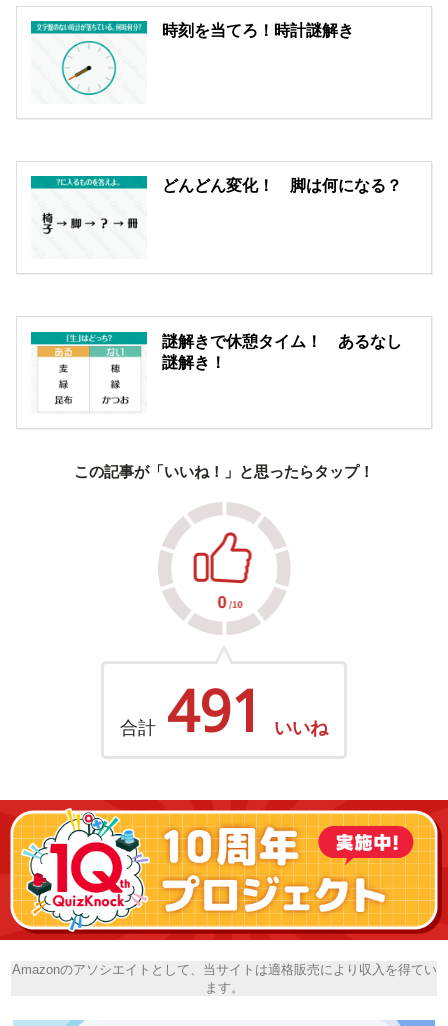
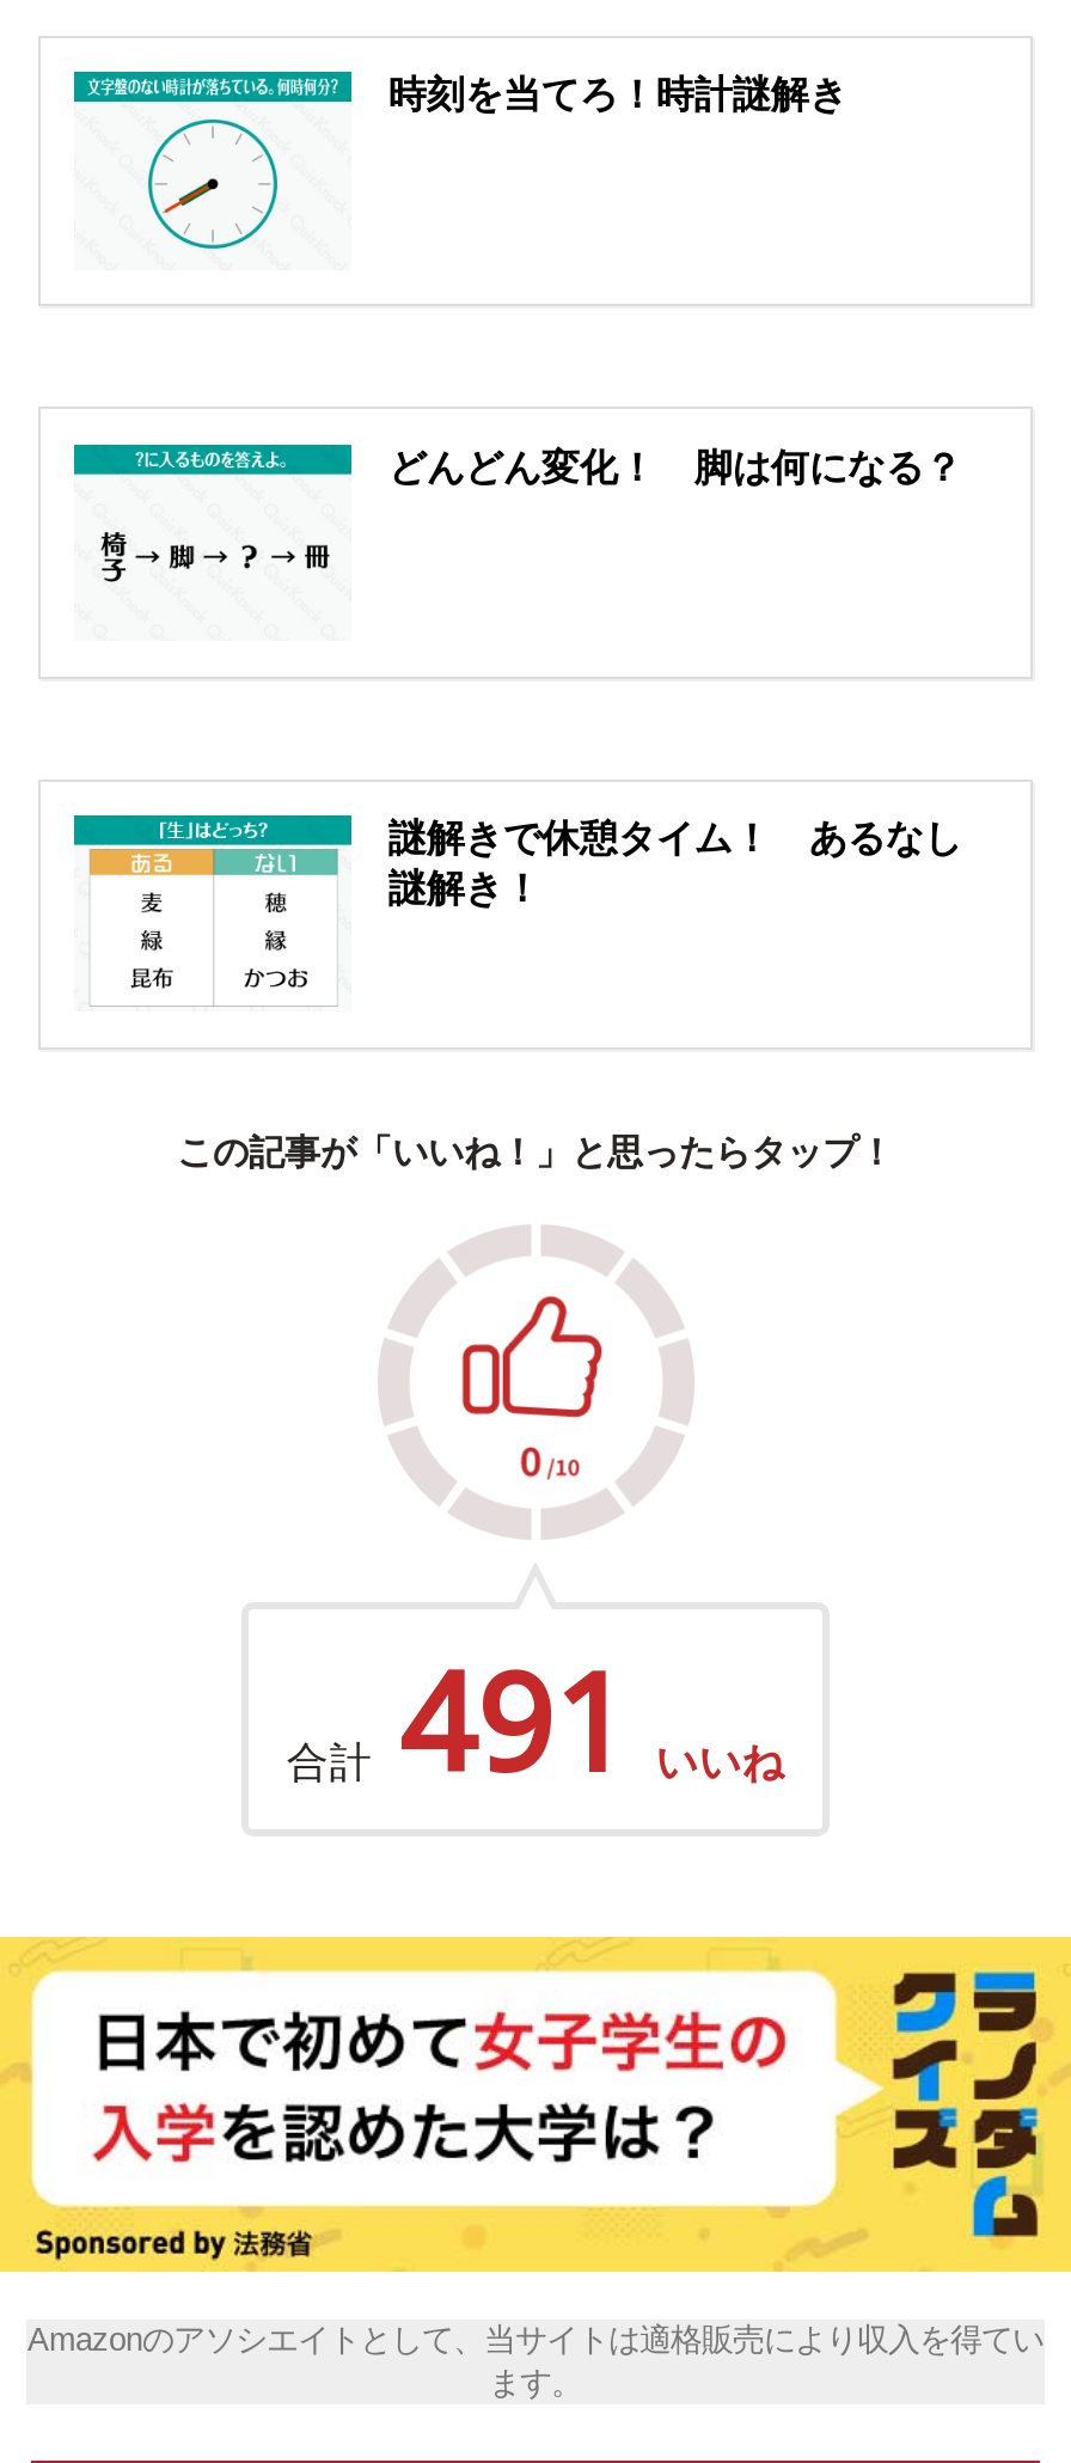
[3,799,445,941] [image] -> [7,1933,1064,2273] [image]

